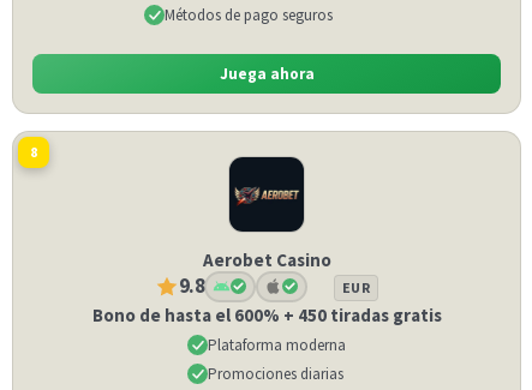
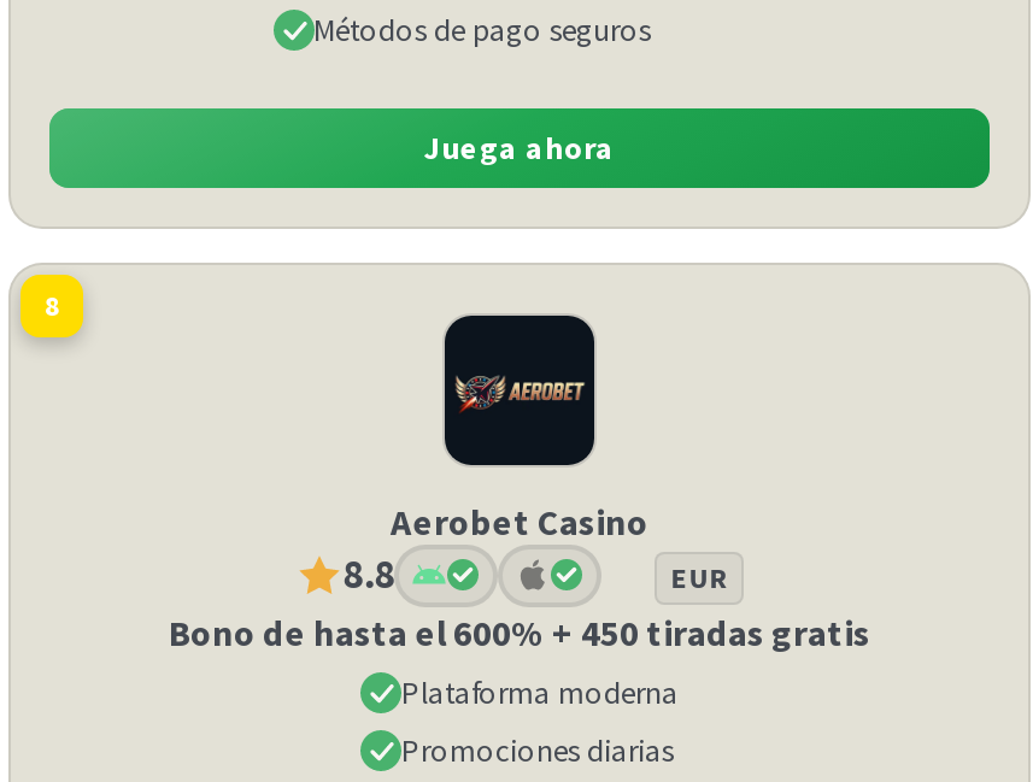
[179,273,205,299] 9.8 -> [343,548,395,601] 8.8

